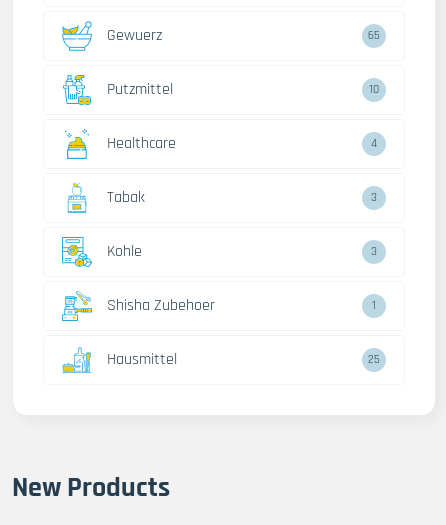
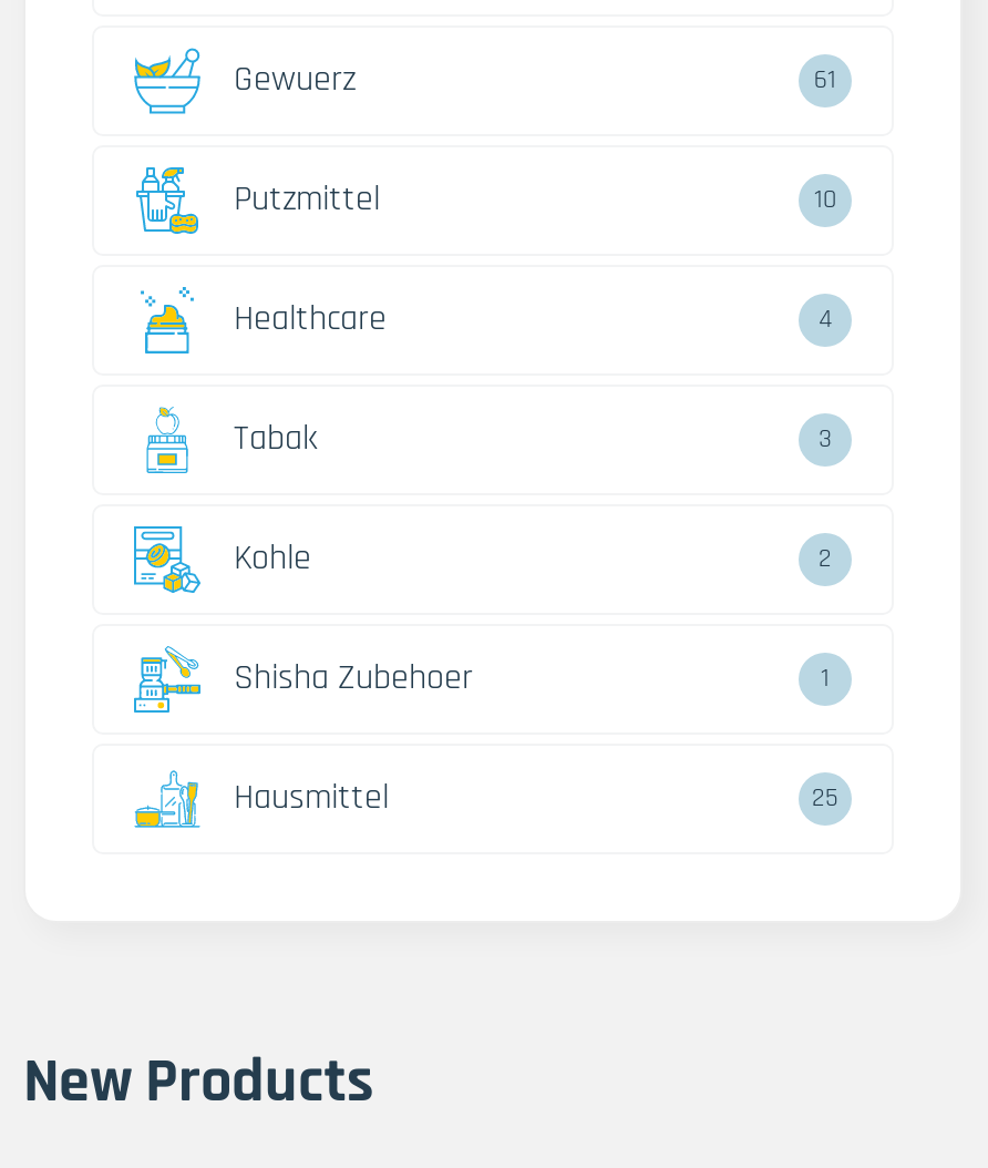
[368,28,380,43] 65 -> [814,63,836,96] 61
[371,244,377,259] 3 -> [819,542,832,575] 2

